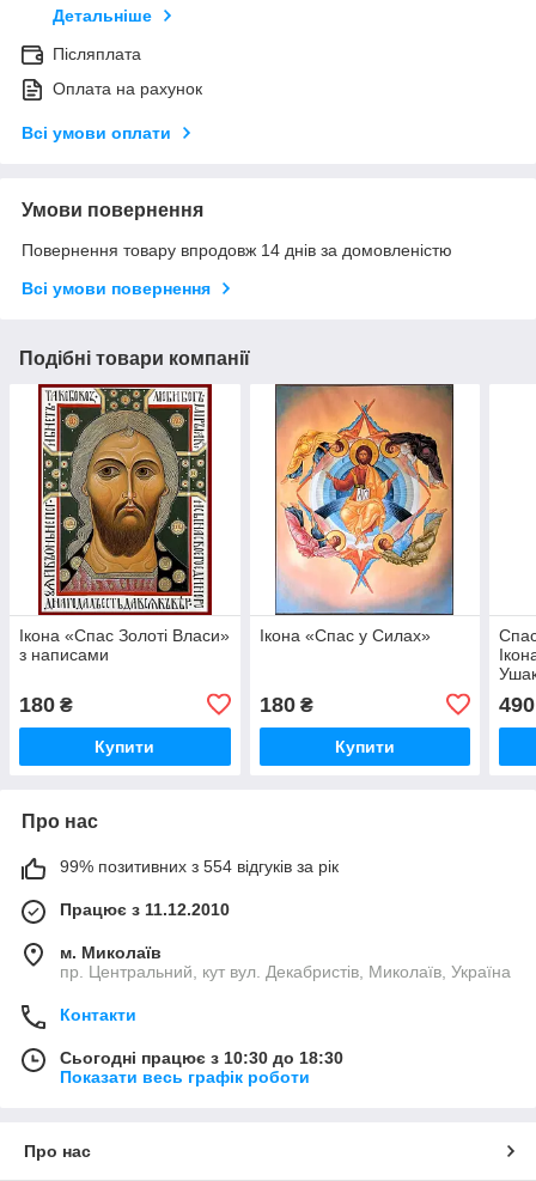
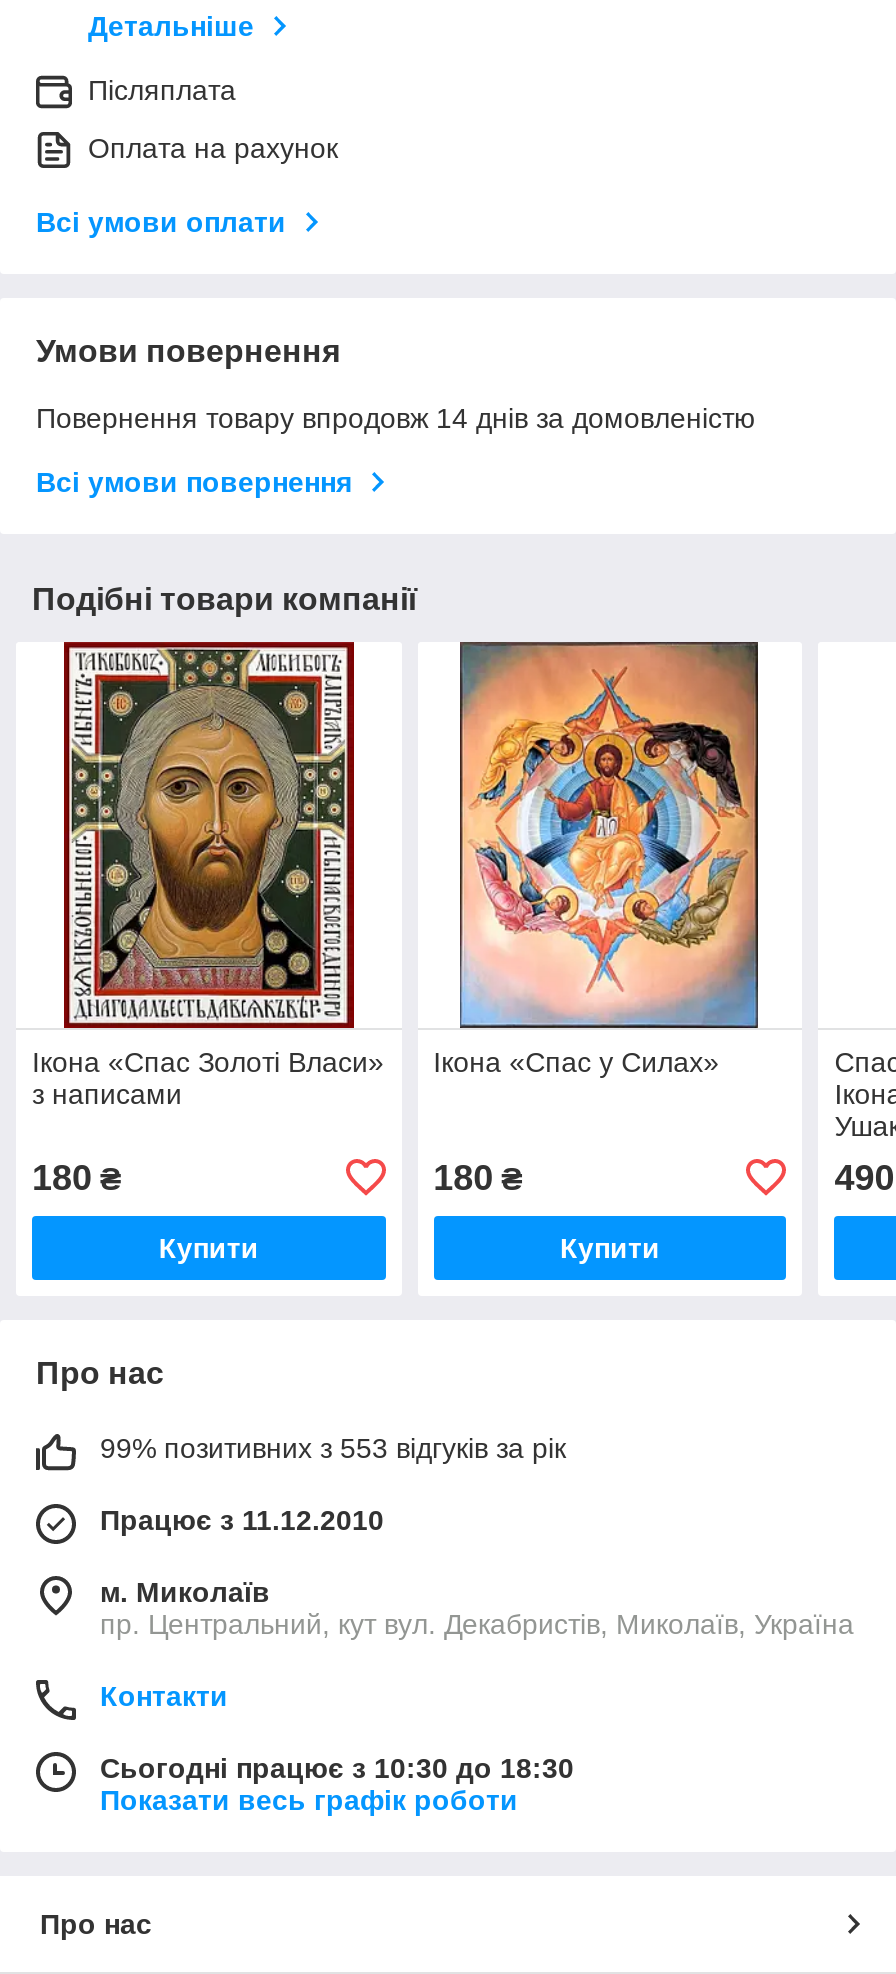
[60,856,339,875] 99% позитивних з 554 відгуків за рік -> [100,1431,566,1463] 99% позитивних з 553 відгуків за рік

